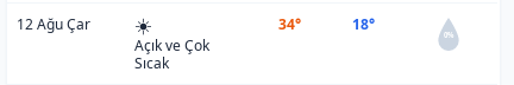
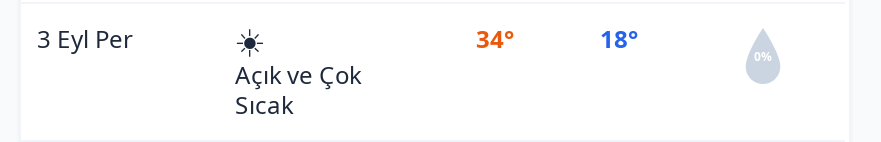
[17,14,90,34] 12 Ağu Çar -> [37,22,133,56] 3 Eyl Per

